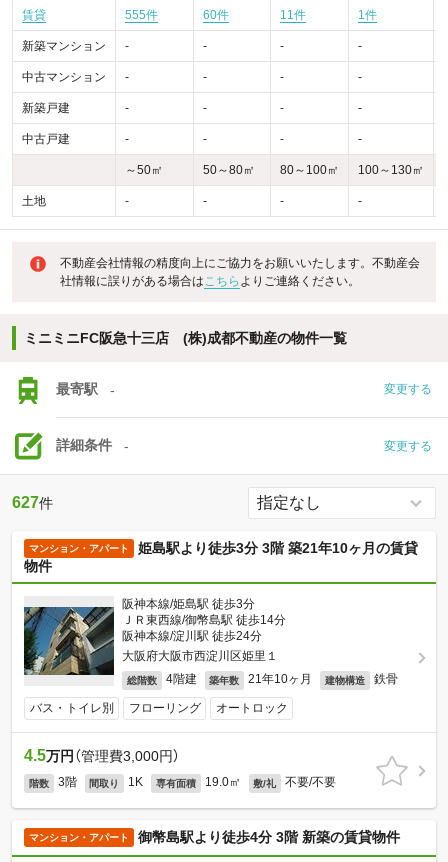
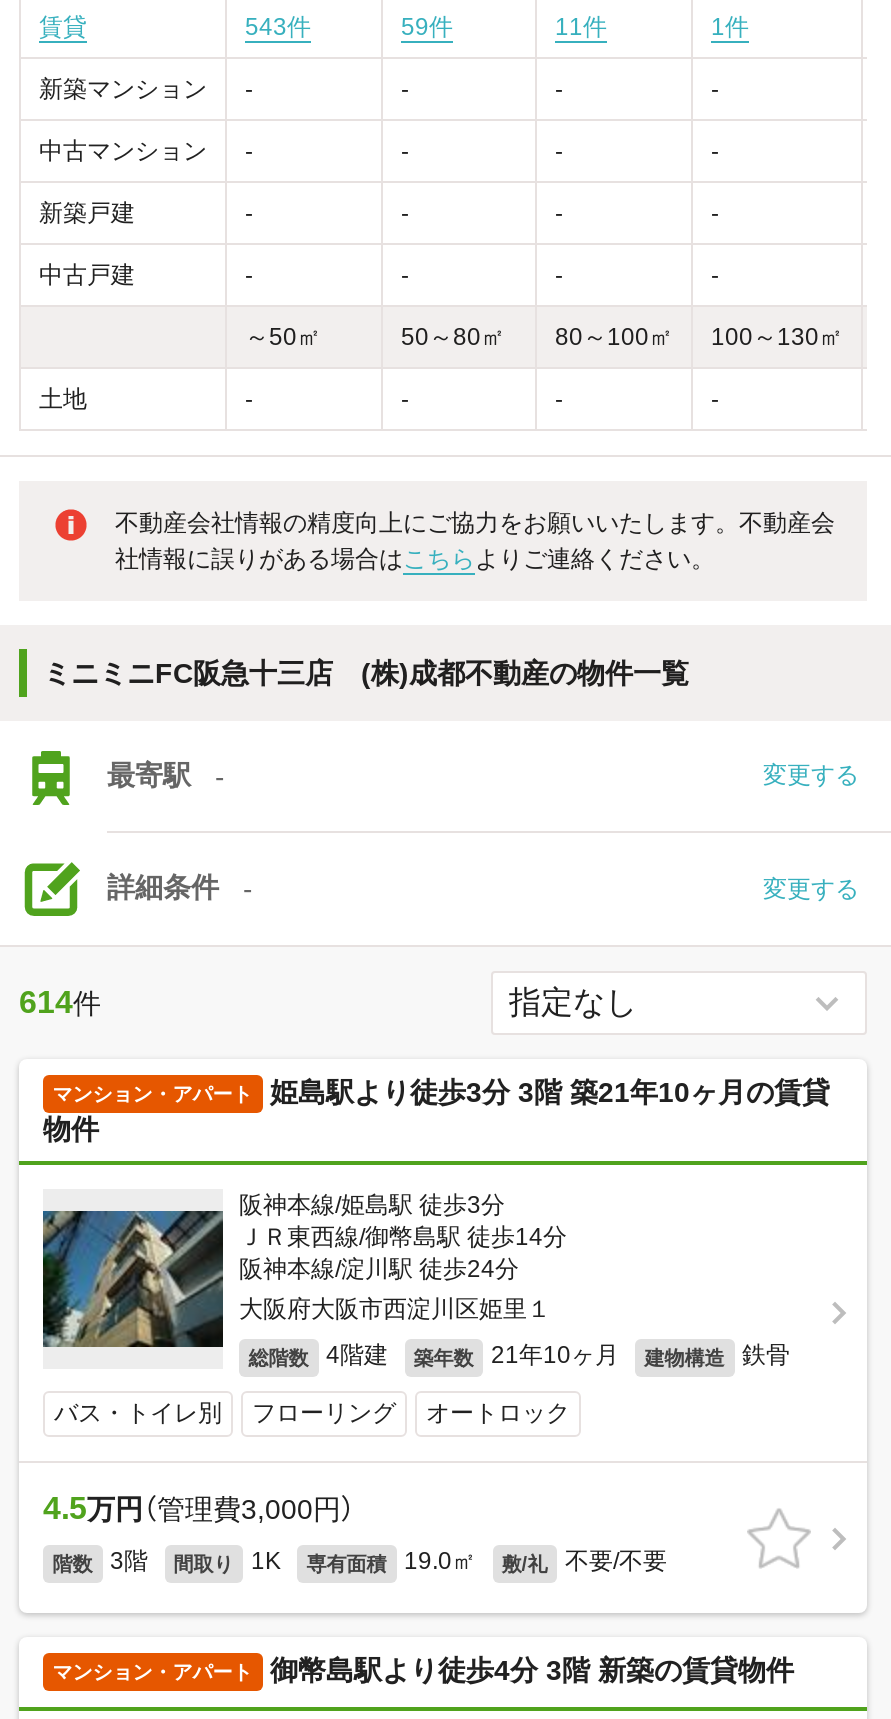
[125,8,158,22] 555件 -> [245,14,311,42] 543件
[203,8,229,22] 60件 -> [401,14,453,42] 59件
[12,494,53,511] 627件 -> [19,986,101,1020] 614件

